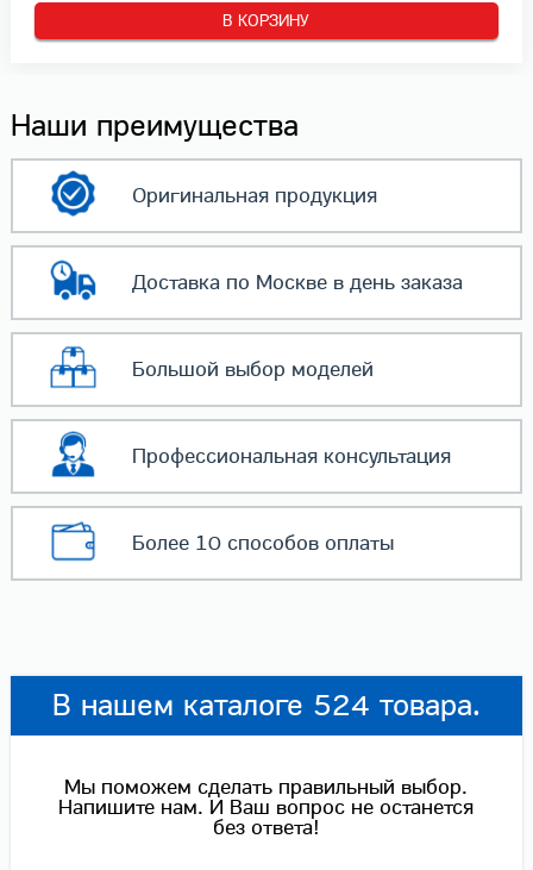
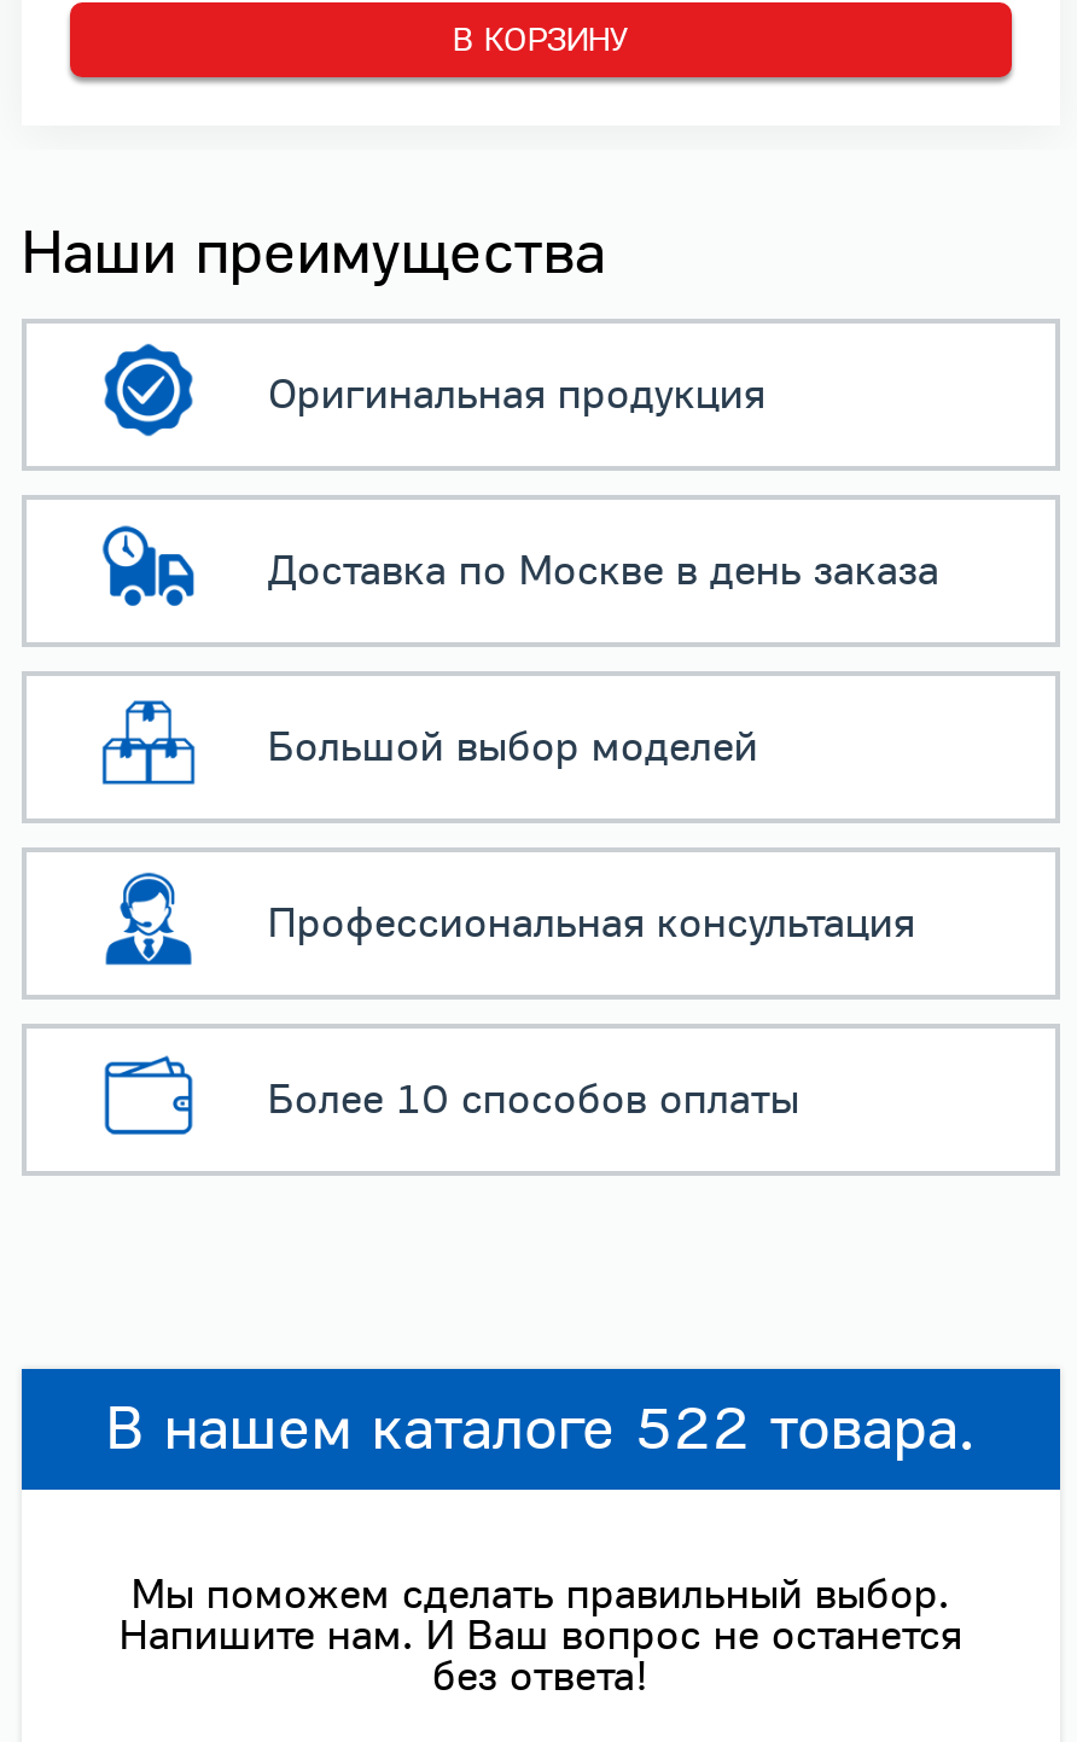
[52,687,481,724] В нашем каталоге 524 товара. -> [106,1391,976,1466] В нашем каталоге 522 товара.

